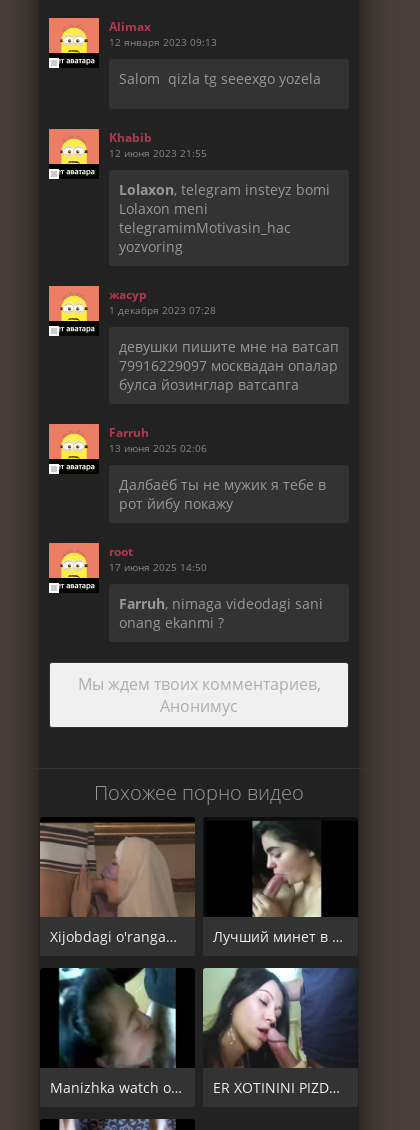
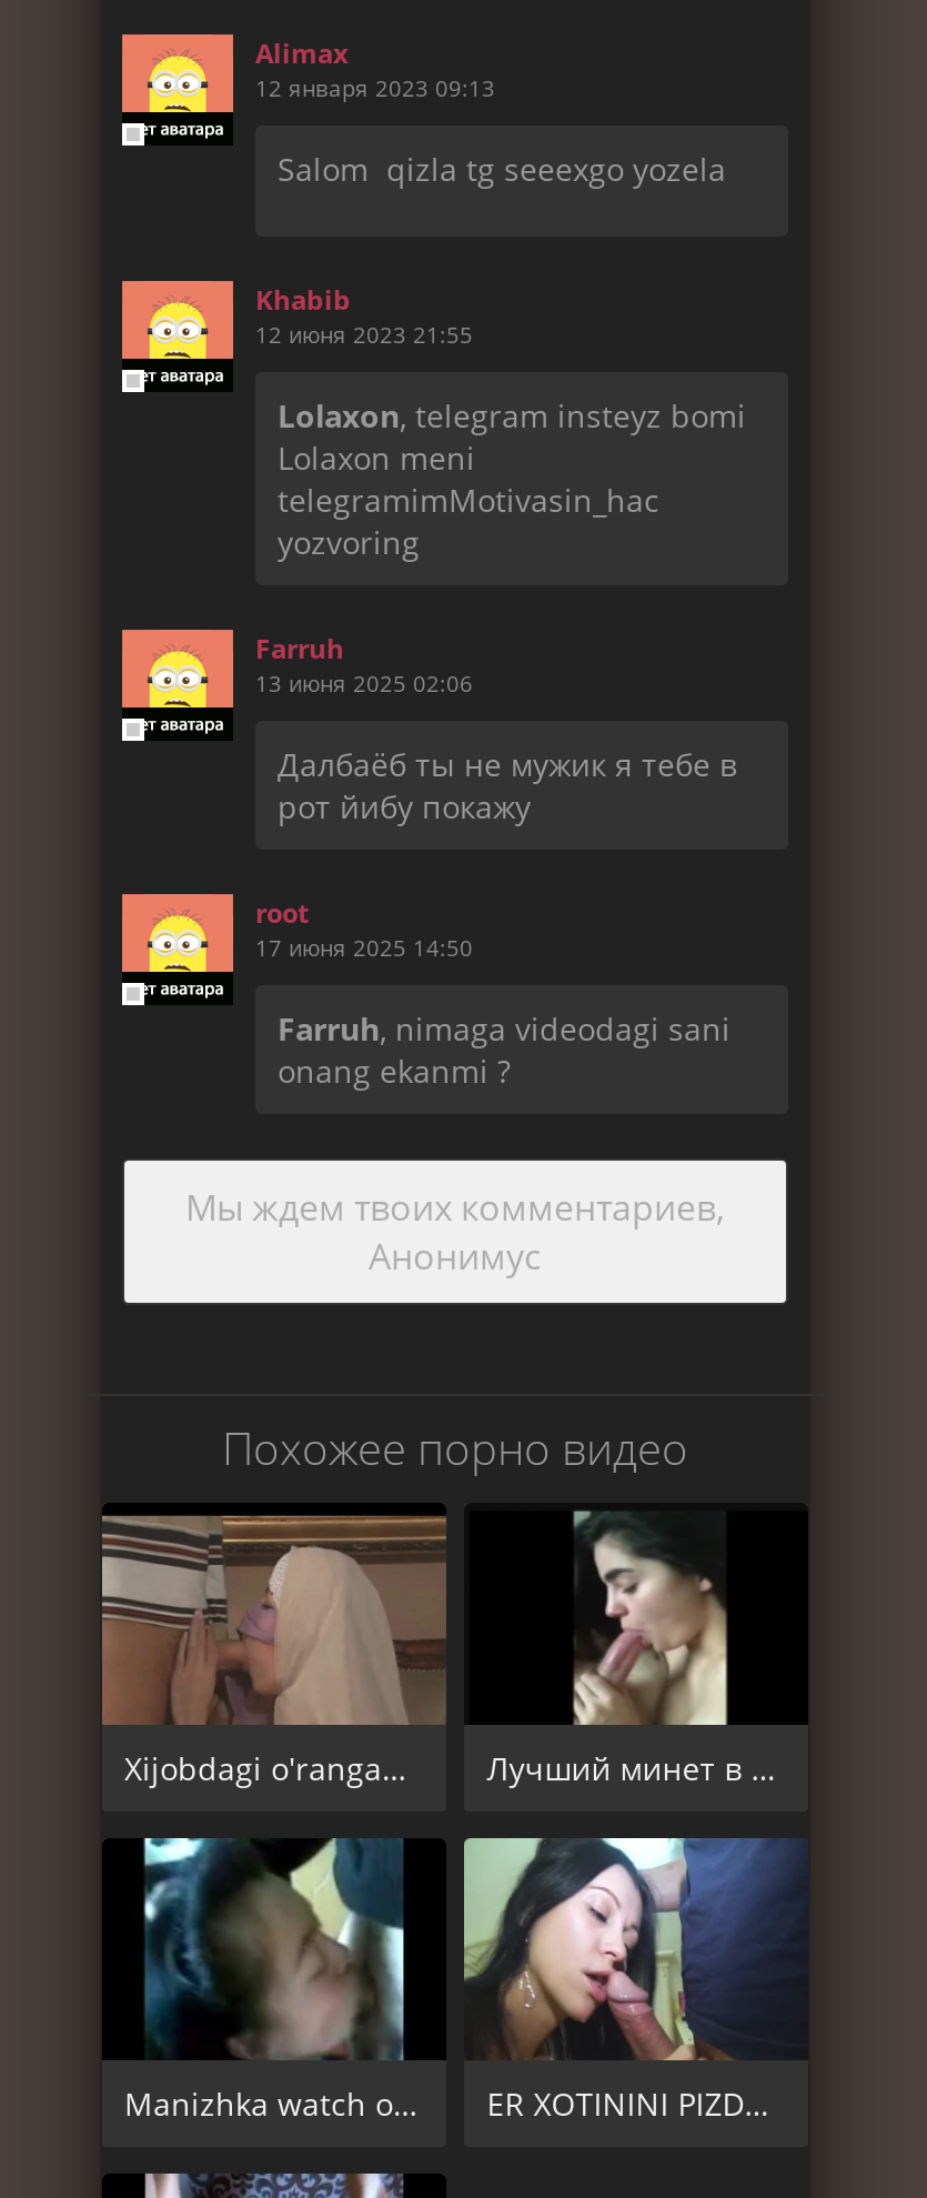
[109,286,339,394] жасур | 1 декабря 2023 07:28 | девушки пишите мне на ватсап | 79916229097 москвадан опалар | булса йозинглар ватсапга -> none

